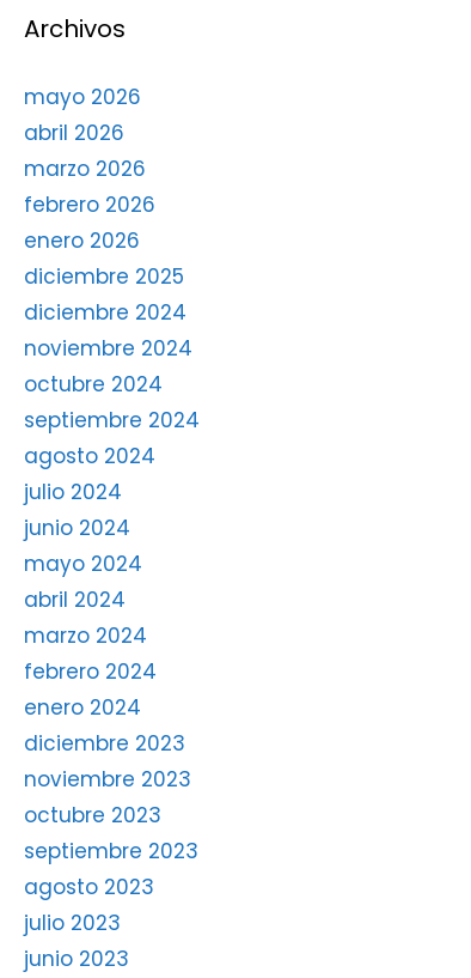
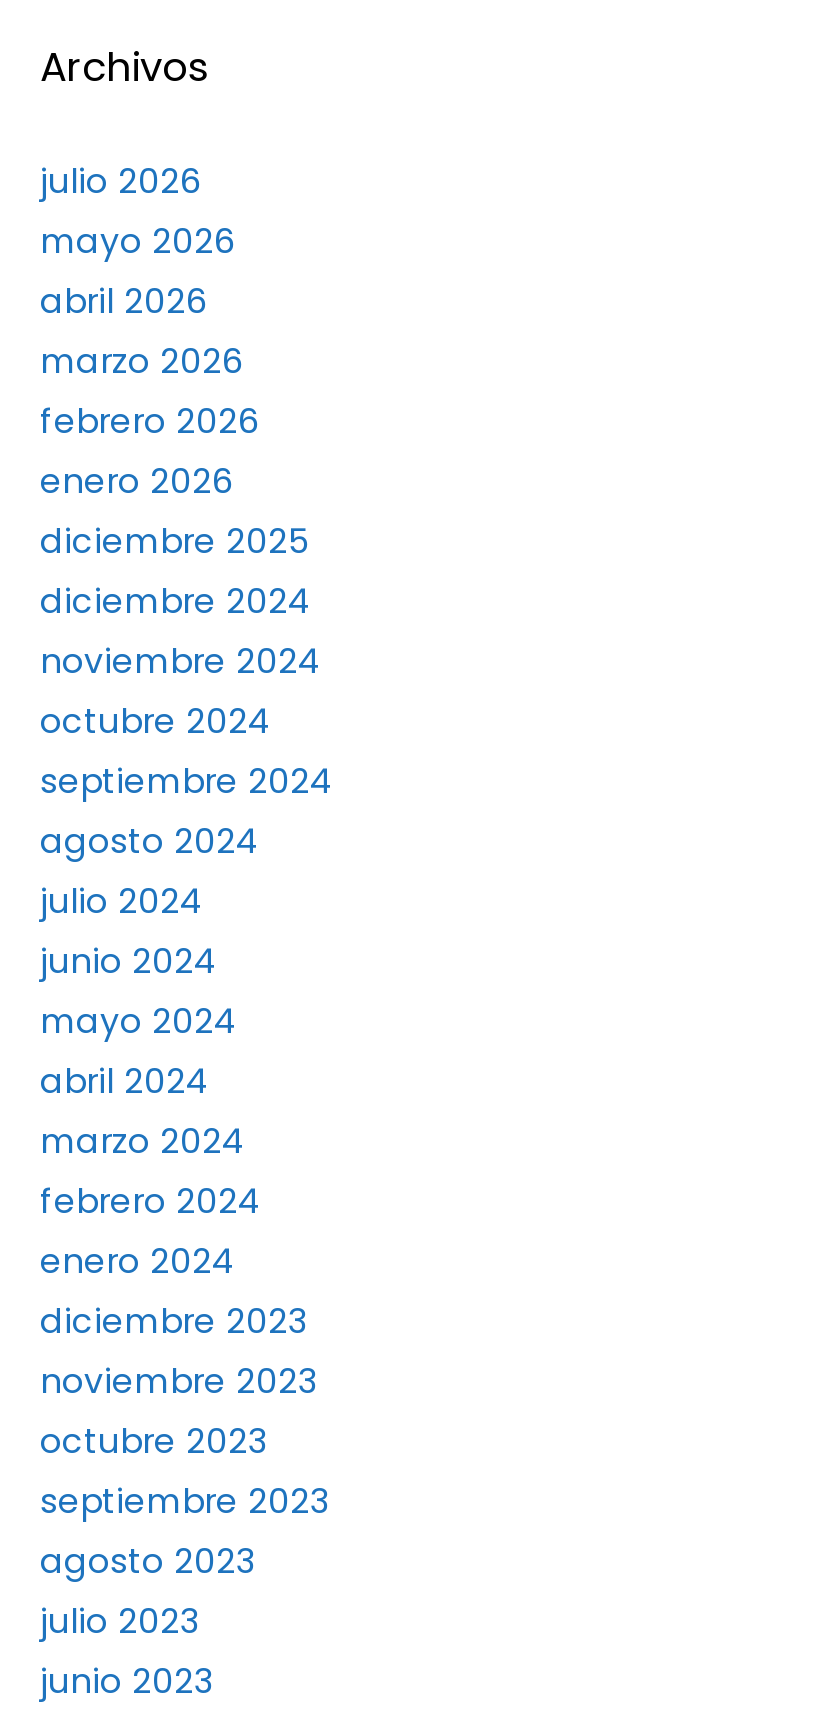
none -> [40,157,202,205] julio 2026

